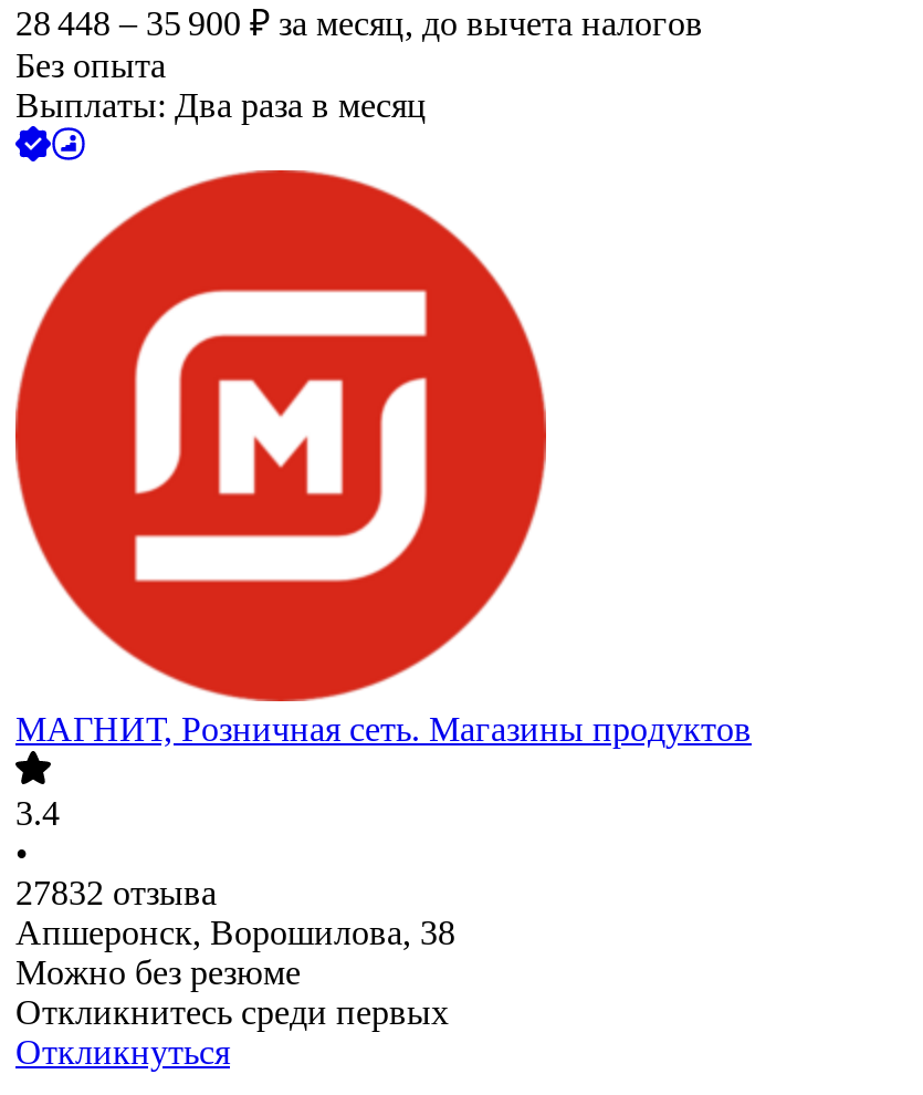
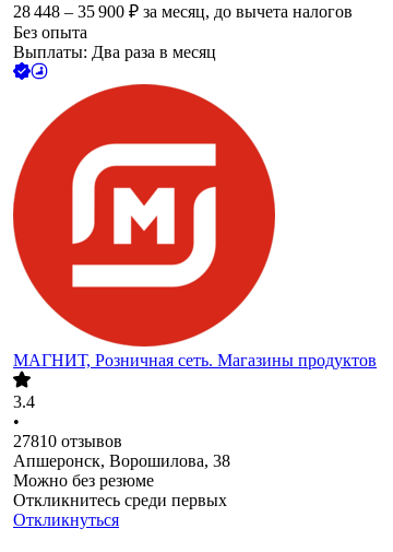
[15,874,217,912] 27832 отзыва -> [13,432,122,451] 27810 отзывов

